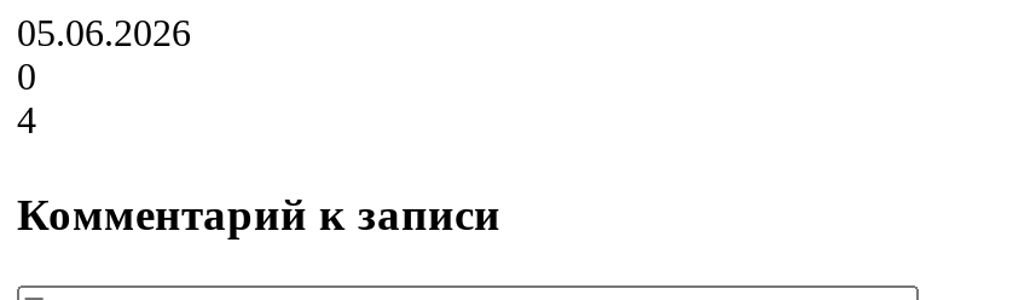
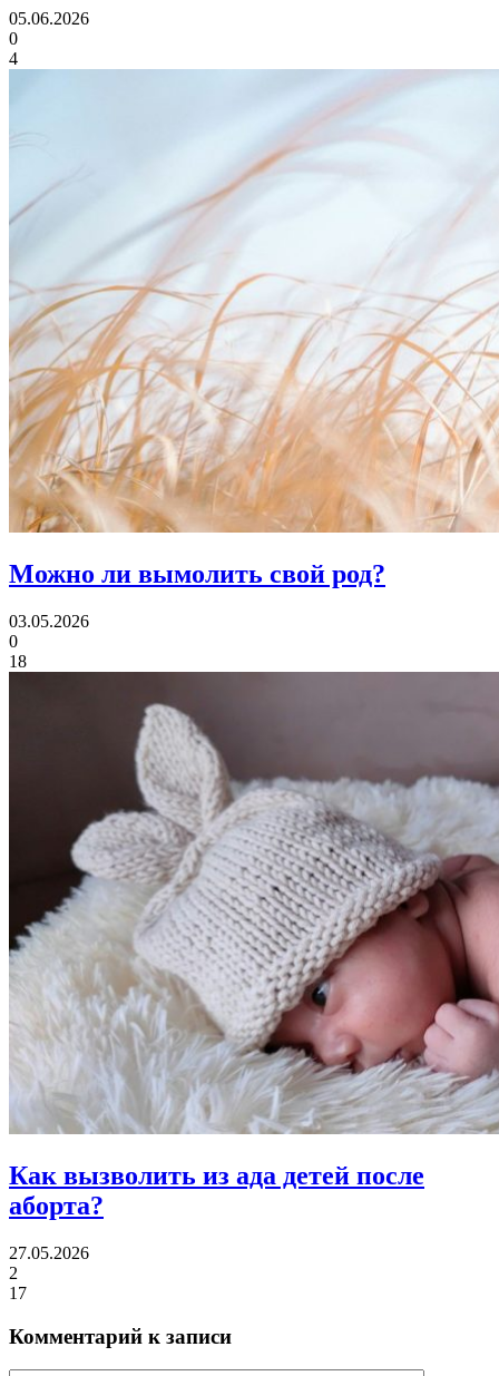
none -> [9,69,496,671] [image] | Можно ли вымолить свой род? | 03.05.2026 | 0 | 18
none -> [9,671,496,1302] [image] | Как вызволить из ада детей после | аборта? | 27.05.2026 | 2 | 17

